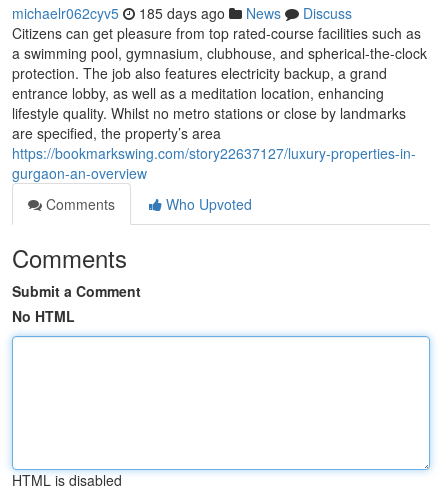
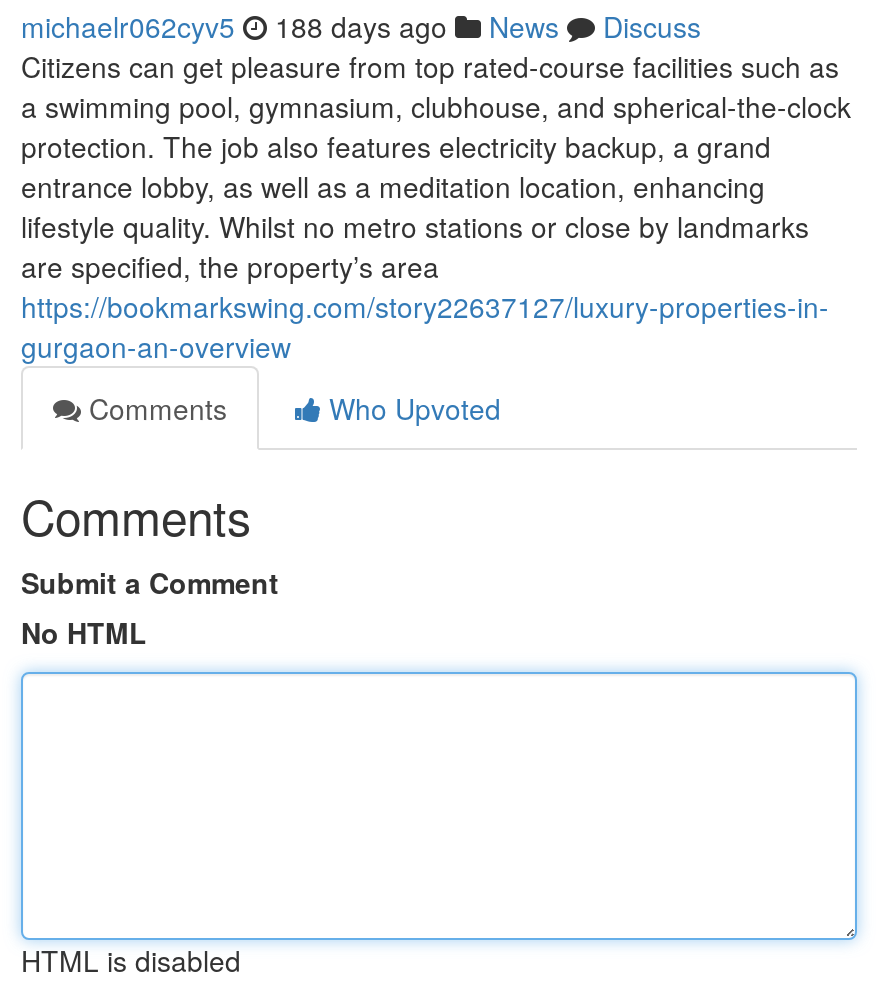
[12,3,352,23] michaelr062cyv5 185 days ago News Discuss -> [21,6,701,46] michaelr062cyv5 188 days ago News Discuss

